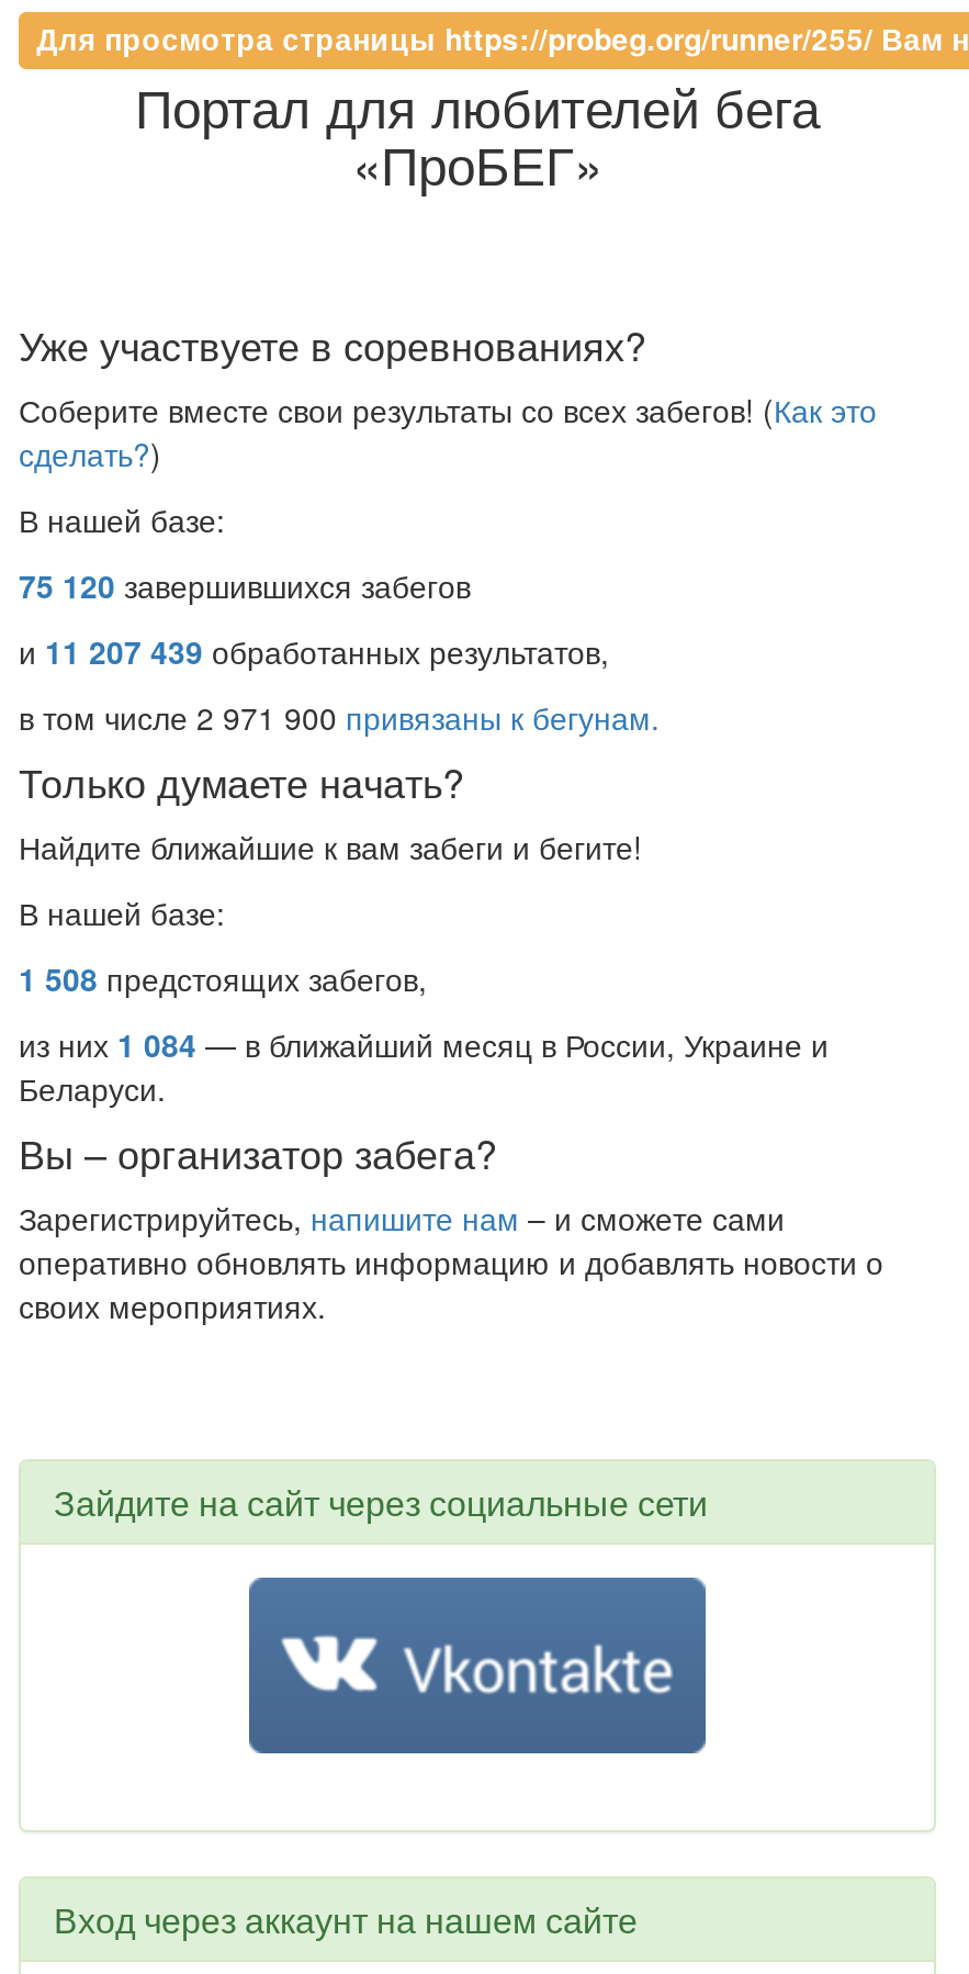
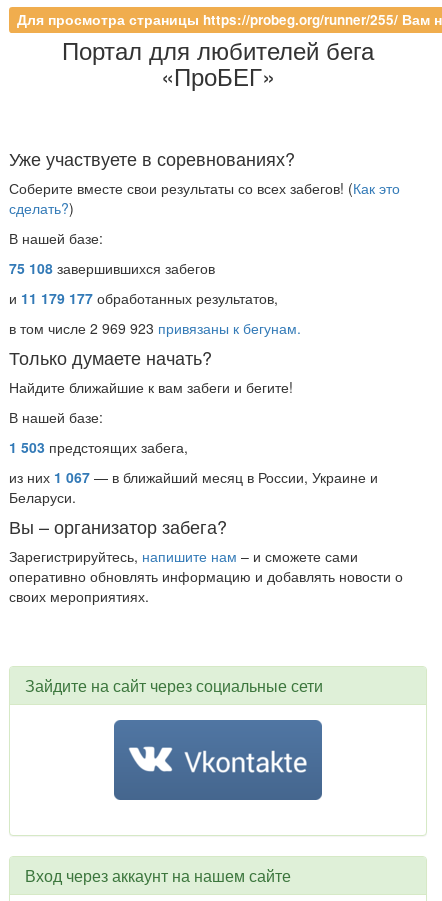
[19,563,471,607] 75 120 завершившихся забегов -> [9,258,215,278] 75 108 завершившихся забегов
[19,629,609,673] и 11 207 439 обработанных результатов, -> [9,288,278,308] и 11 179 177 обработанных результатов,
[19,695,660,739] в том числе 2 971 900 привязаны к бегунам. -> [9,318,301,338] в том числе 2 969 923 привязаны к бегунам.
[19,956,427,1000] 1 508 предстоящих забегов, -> [9,437,188,457] 1 503 предстоящих забега,
[19,1022,829,1066] из них 1 084 — в ближайший месяц в России, Украине и -> [9,467,378,487] из них 1 067 — в ближайший месяц в России, Украине и

